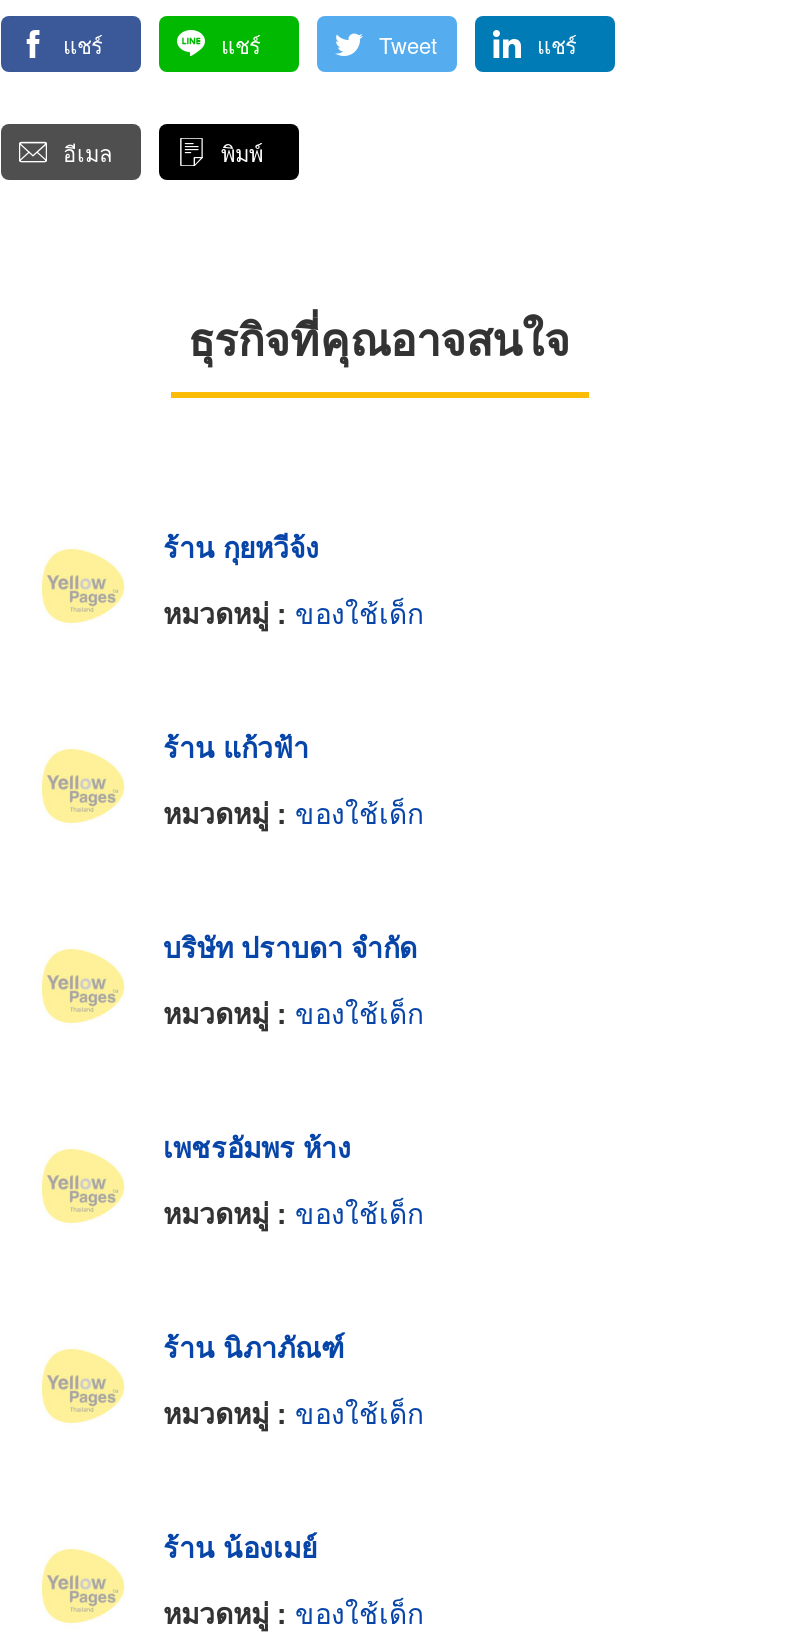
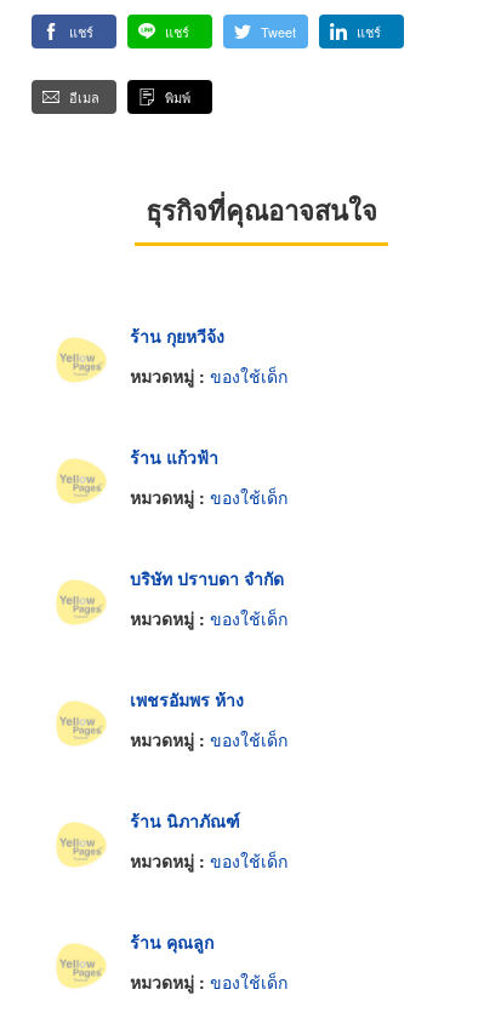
[163,1526,317,1566] ร้าน น้องเมย์ -> [130,929,213,954] ร้าน คุณลูก

